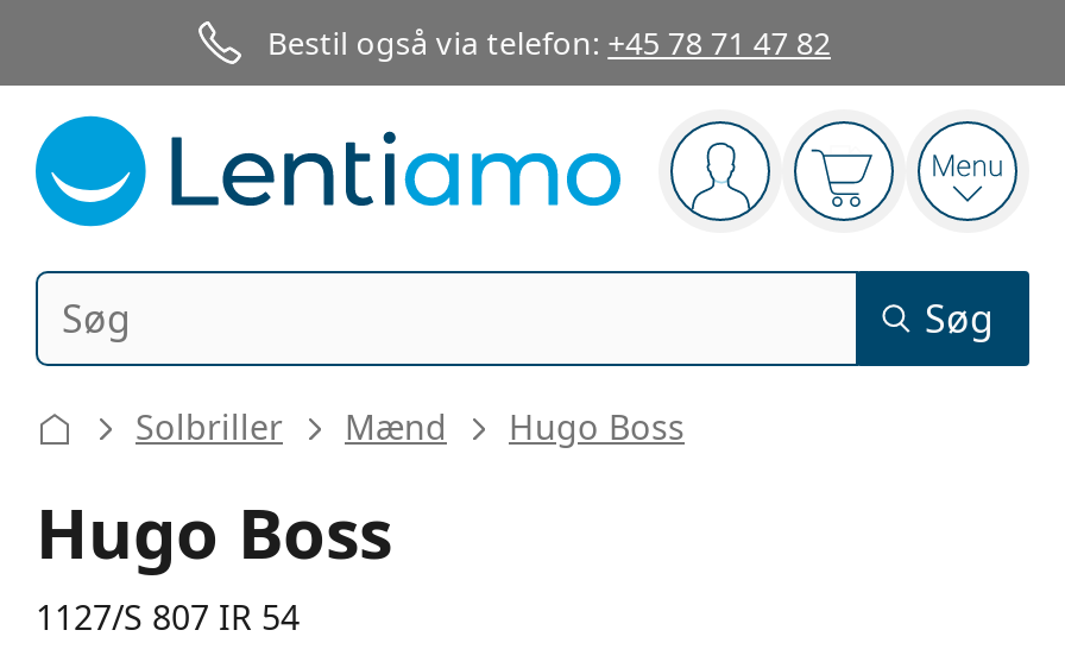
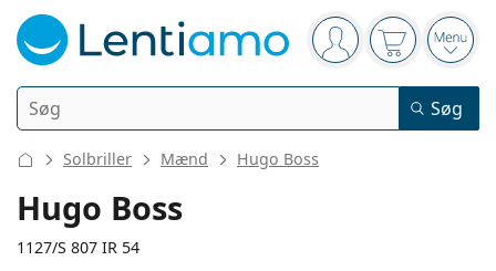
[267,21,831,64] Bestil også via telefon: +45 78 71 47 82 -> none

